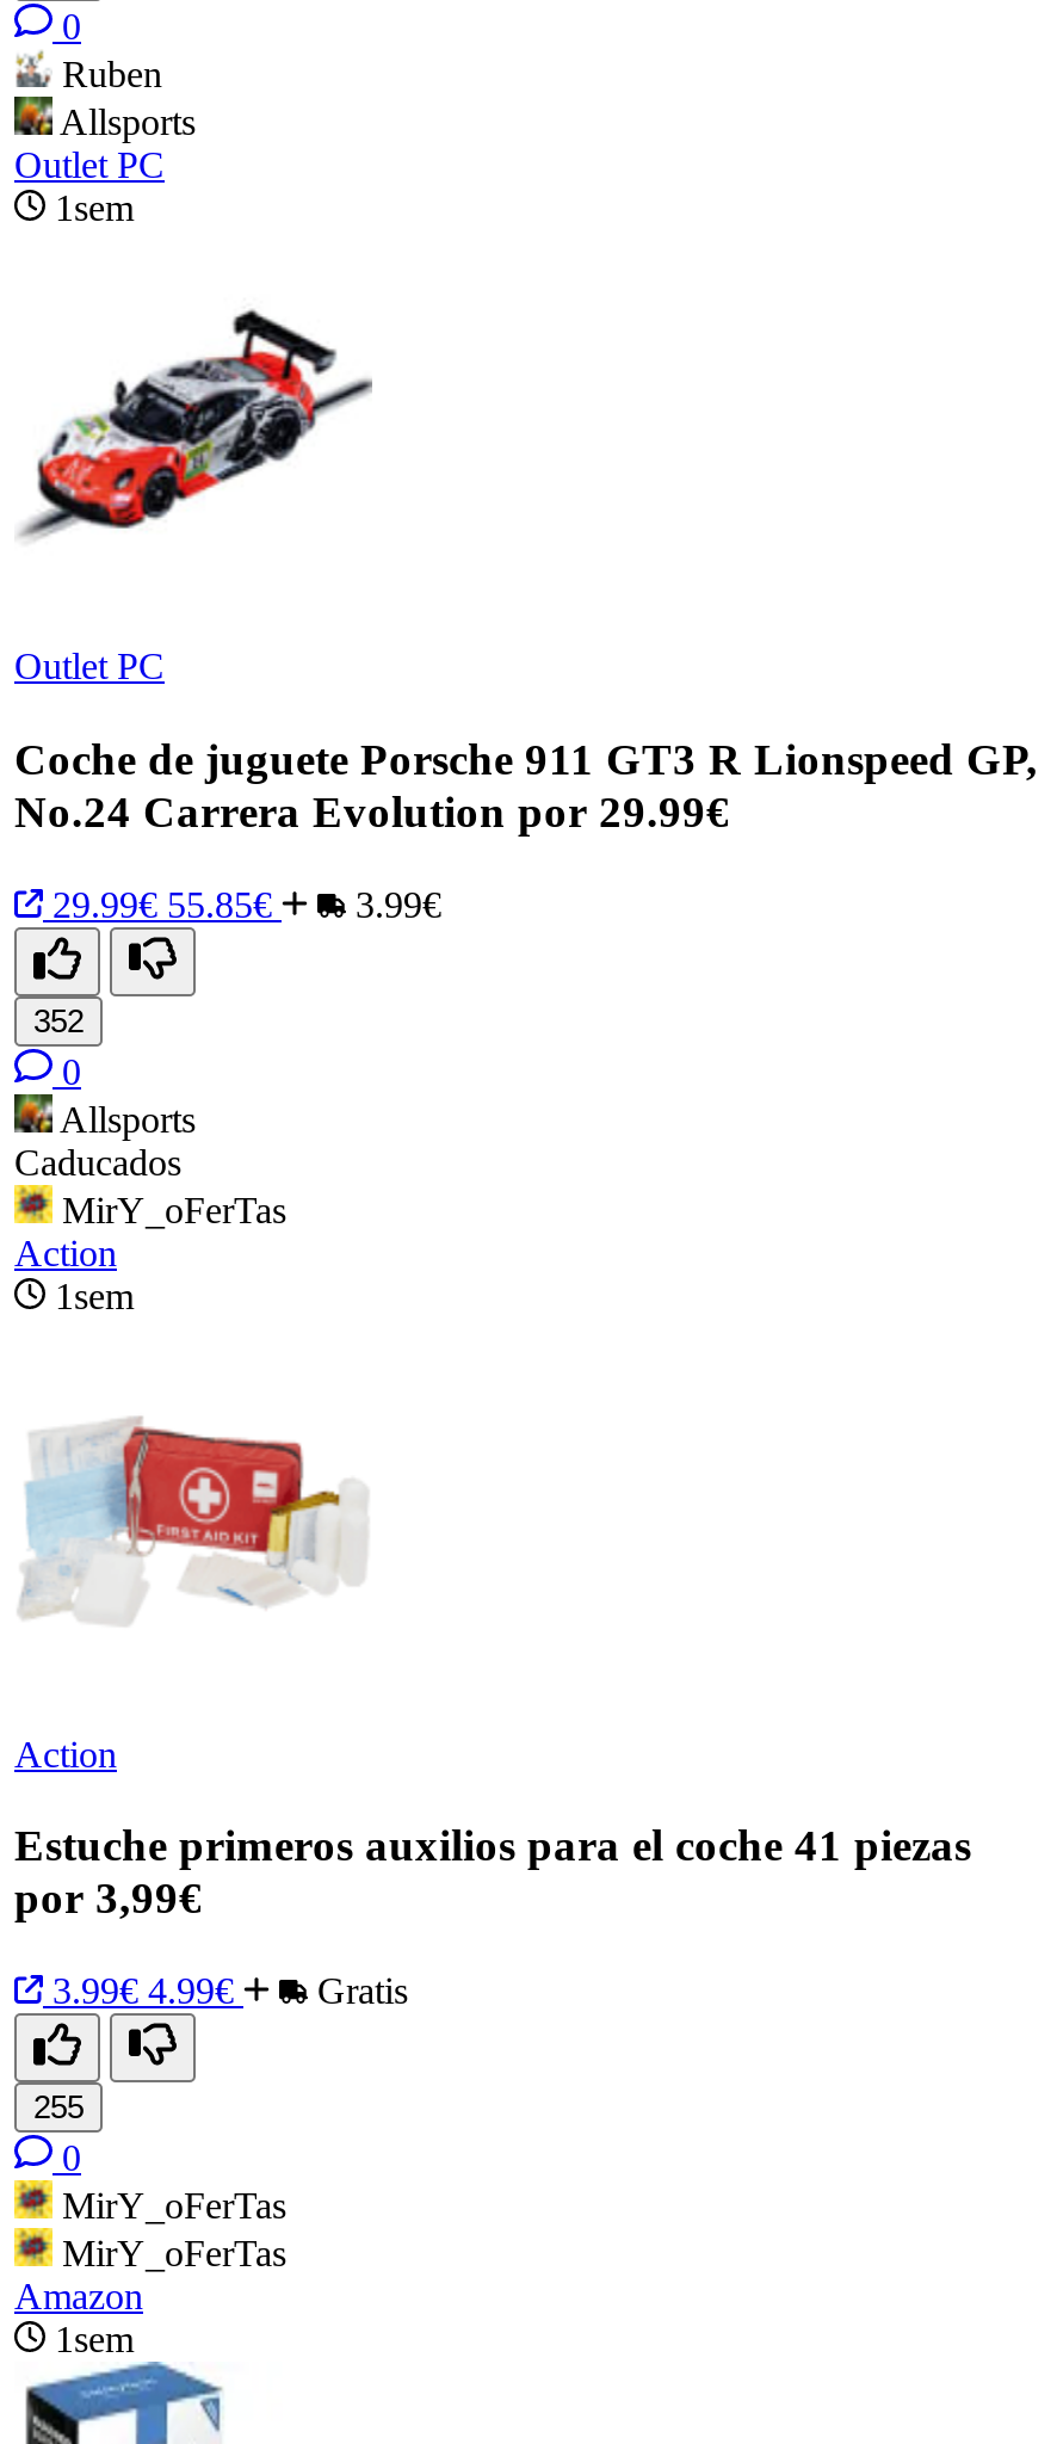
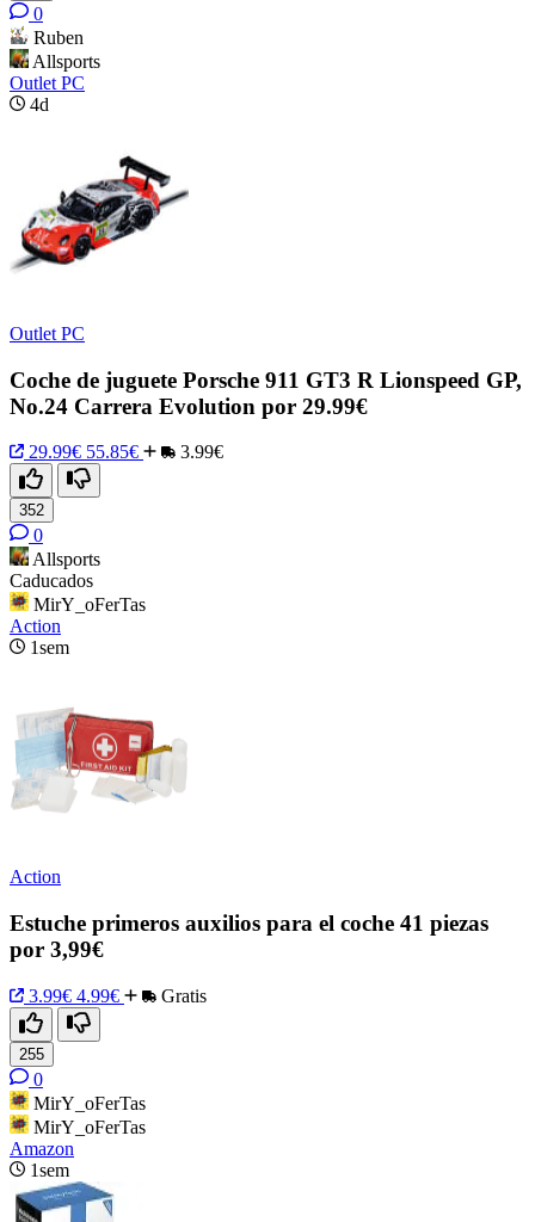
[55,188,134,229] 1sem -> [30,94,49,114] 4d

